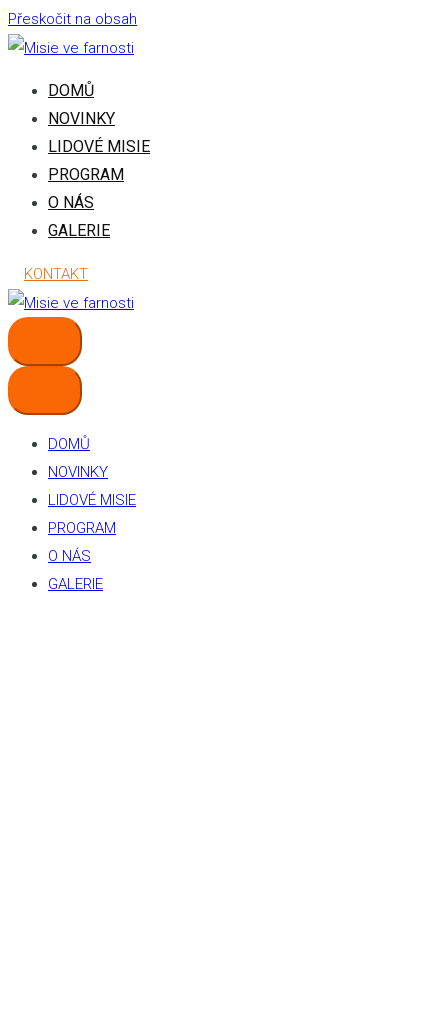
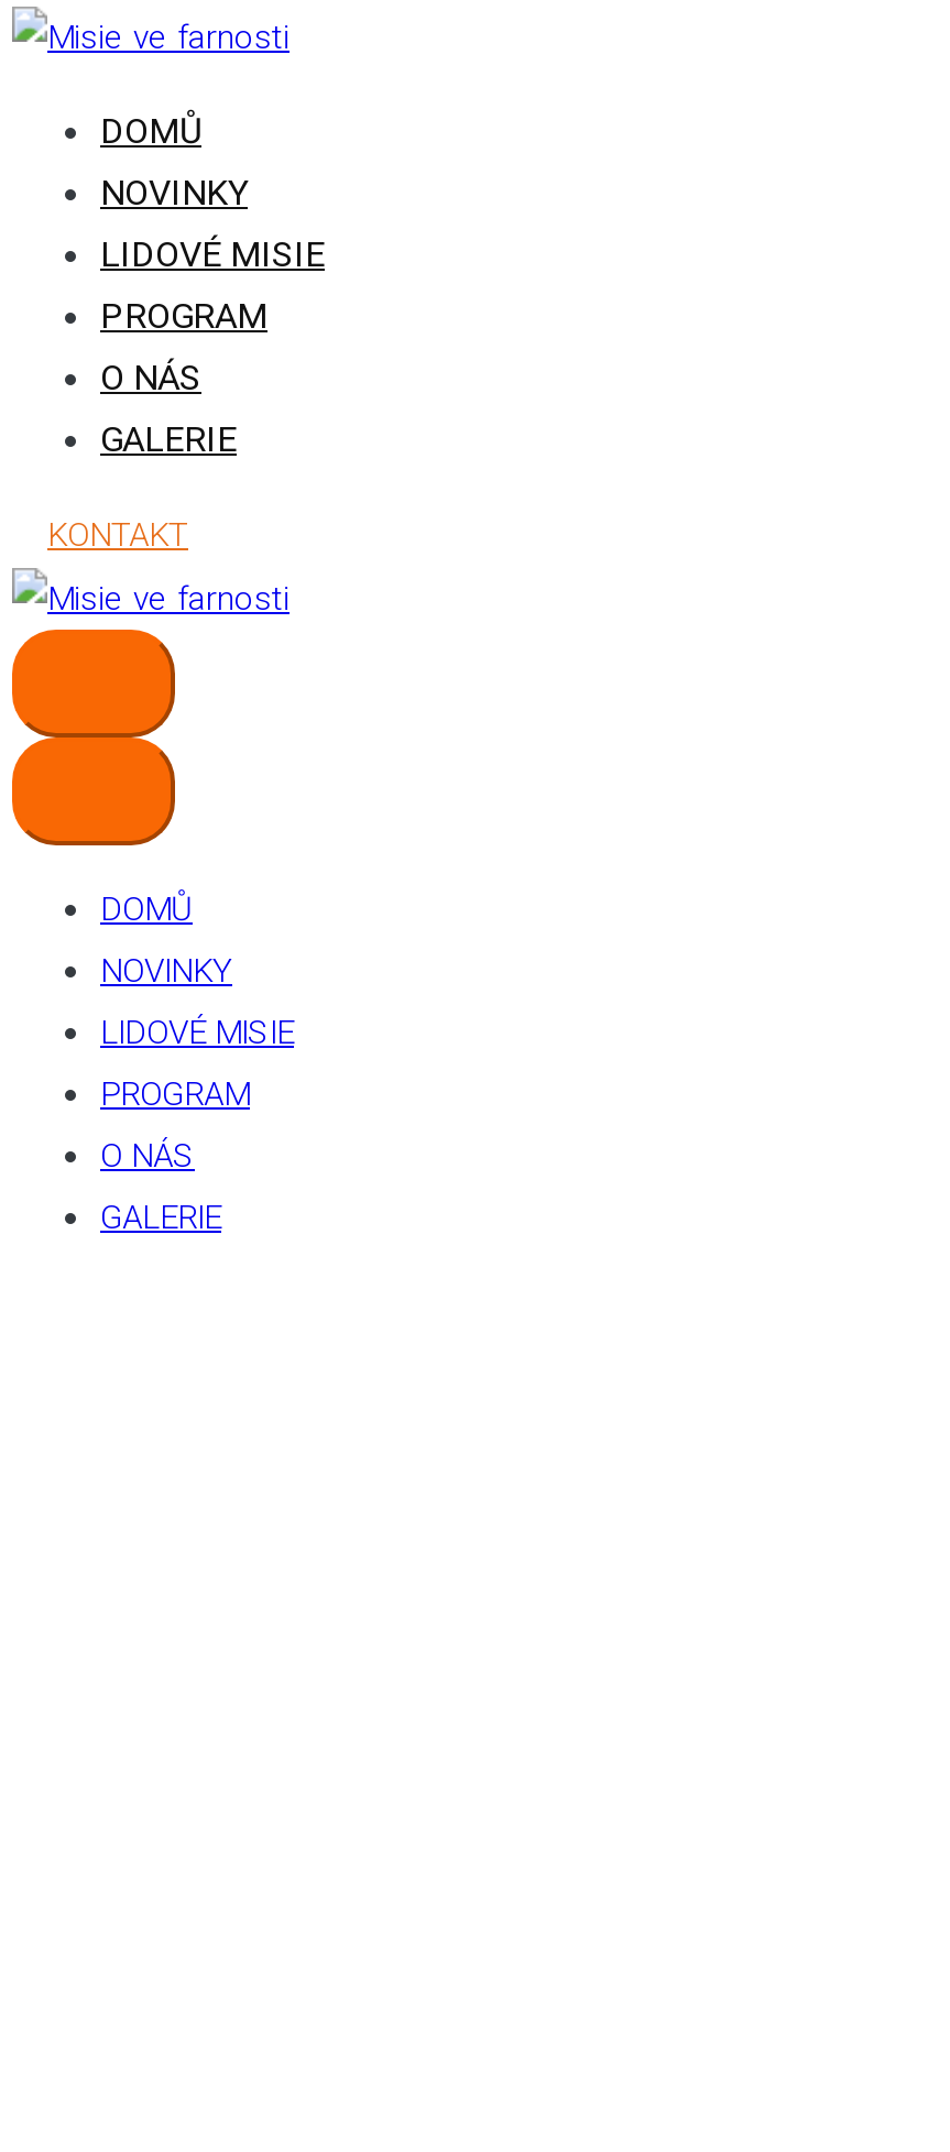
[8,10,137,28] Přeskočit na obsah -> none

